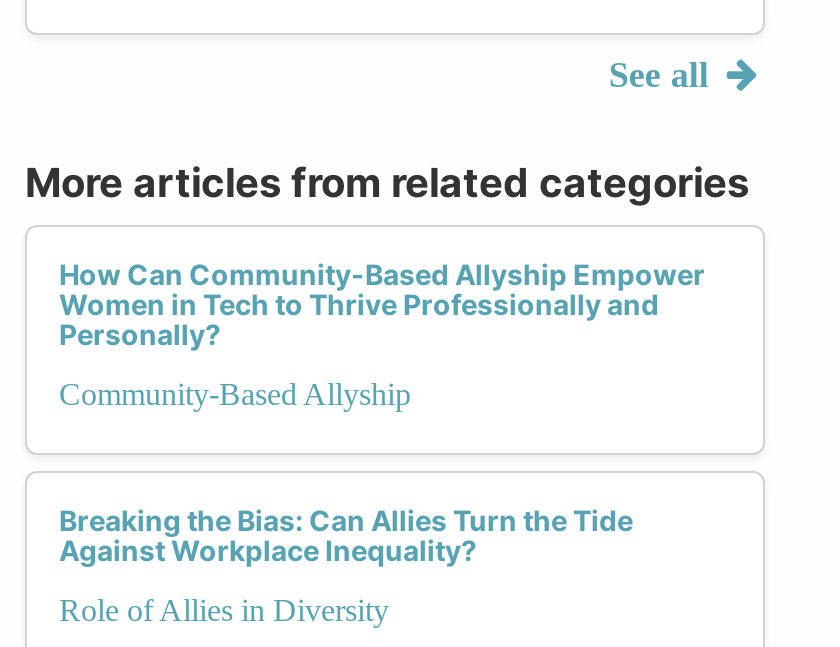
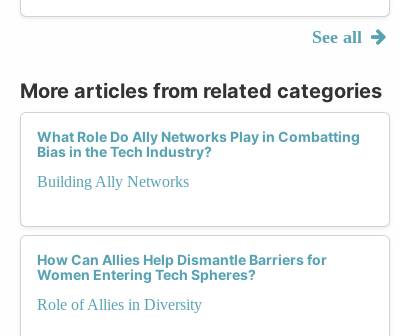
[59,257,705,351] How Can Community-Based Allyship Empower | Women in Tech to Thrive Professionally and | Personally? -> [37,128,360,160] What Role Do Ally Networks Play in Combatting | Bias in the Tech Industry?
[59,377,411,411] Community-Based Allyship -> [37,173,189,190] Building Ally Networks
[59,503,633,567] Breaking the Bias: Can Allies Turn the Tide | Against Workplace Inequality? -> [37,251,327,283] How Can Allies Help Dismantle Barriers for | Women Entering Tech Spheres?

